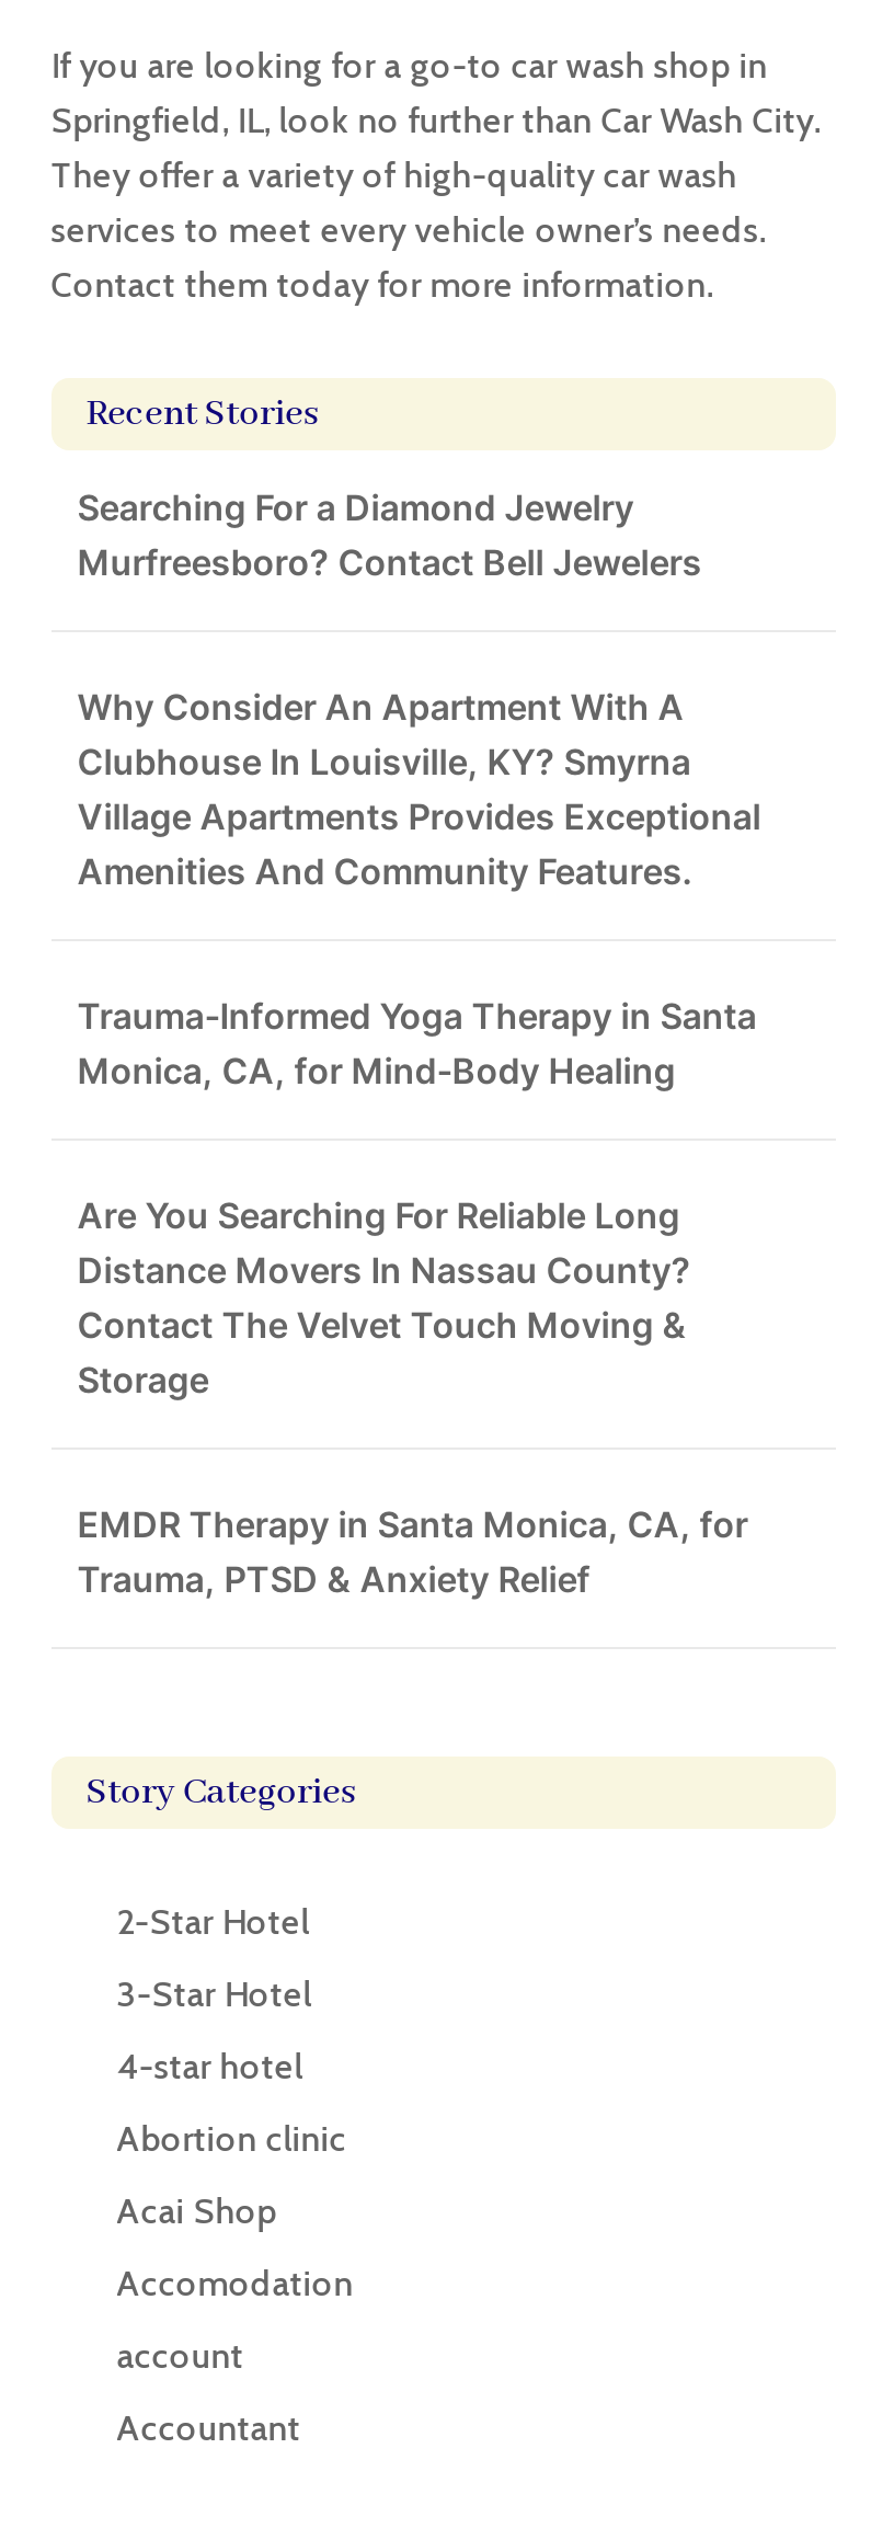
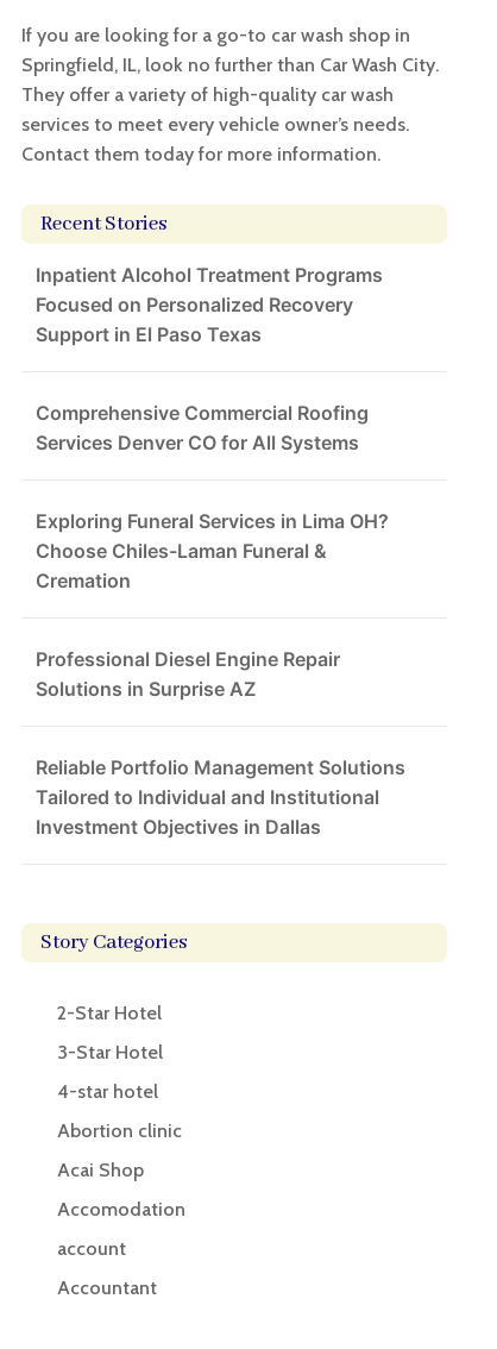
[77,485,702,584] Searching For a Diamond Jewelry | Murfreesboro? Contact Bell Jewelers -> [35,263,383,346] Inpatient Alcohol Treatment Programs | Focused on Personalized Recovery | Support in El Paso Texas
[77,685,761,893] Why Consider An Apartment With A | Clubhouse In Louisville, KY? Smyrna | Village Apartments Provides Exceptional | Amenities And Community Features. -> [35,401,368,454] Comprehensive Commercial Roofing | Services Denver CO for All Systems
[77,994,757,1092] Trauma-Informed Yoga Therapy in Santa | Monica, CA, for Mind-Body Healing -> [35,509,389,592] Exploring Funeral Services in Lima OH? | Choose Chiles-Laman Funeral & | Cremation
[77,1193,691,1401] Are You Searching For Reliable Long | Distance Movers In Nassau County? | Contact The Velvet Touch Moving & | Storage -> [35,647,340,701] Professional Diesel Engine Repair | Solutions in Surprise AZ
[77,1502,748,1601] EMDR Therapy in Santa Monica, CA, for | Trauma, PTSD & Anxiety Relief -> [35,755,405,839] Reliable Portfolio Management Solutions | Tailored to Individual and Institutional | Investment Objectives in Dallas

